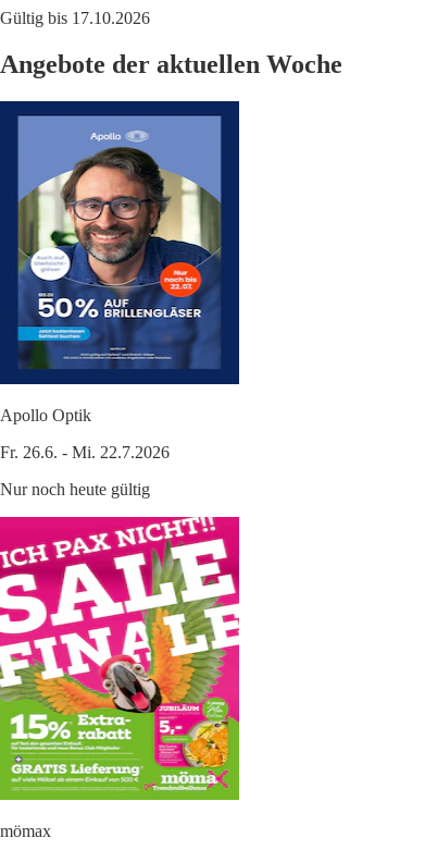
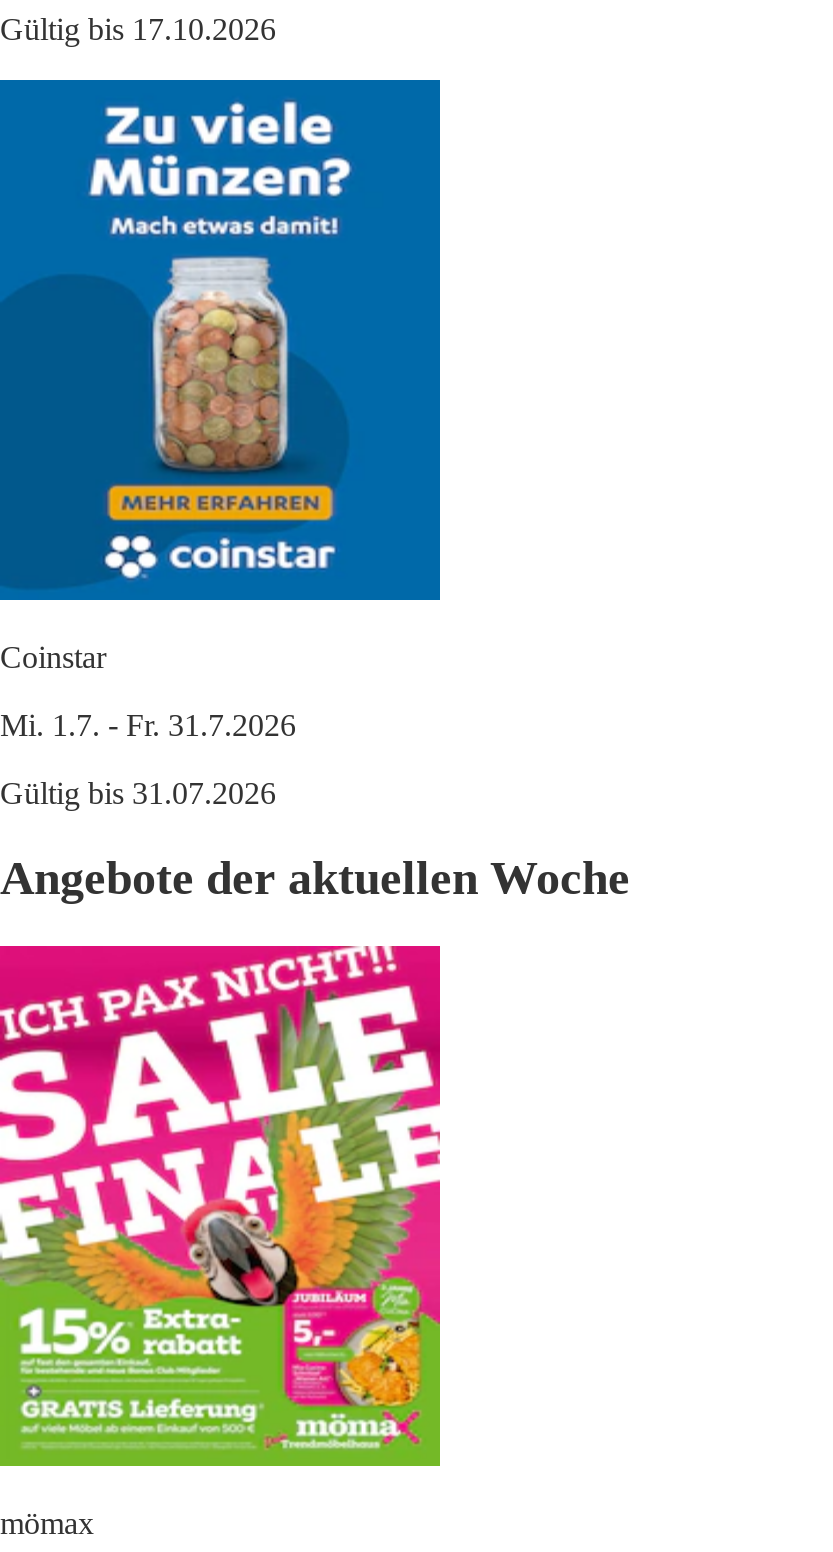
none -> [0,640,296,810] Coinstar | Mi. 1.7. - Fr. 31.7.2026 | Gültig bis 31.07.2026
moved [0,50,342,78] -> [0,852,630,904]: Angebote der aktuellen Woche
[3,100,240,385] [image] -> [6,78,442,602] [image]
[0,406,170,498] Apollo Optik | Fr. 26.6. - Mi. 22.7.2026 | Nur noch heute gültig -> none

